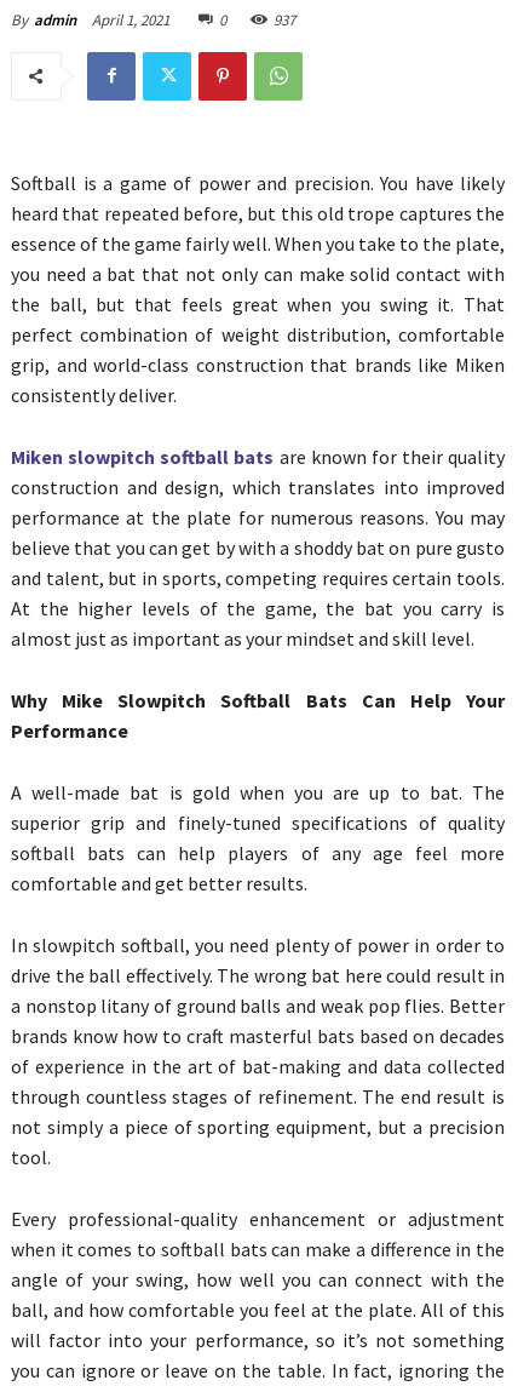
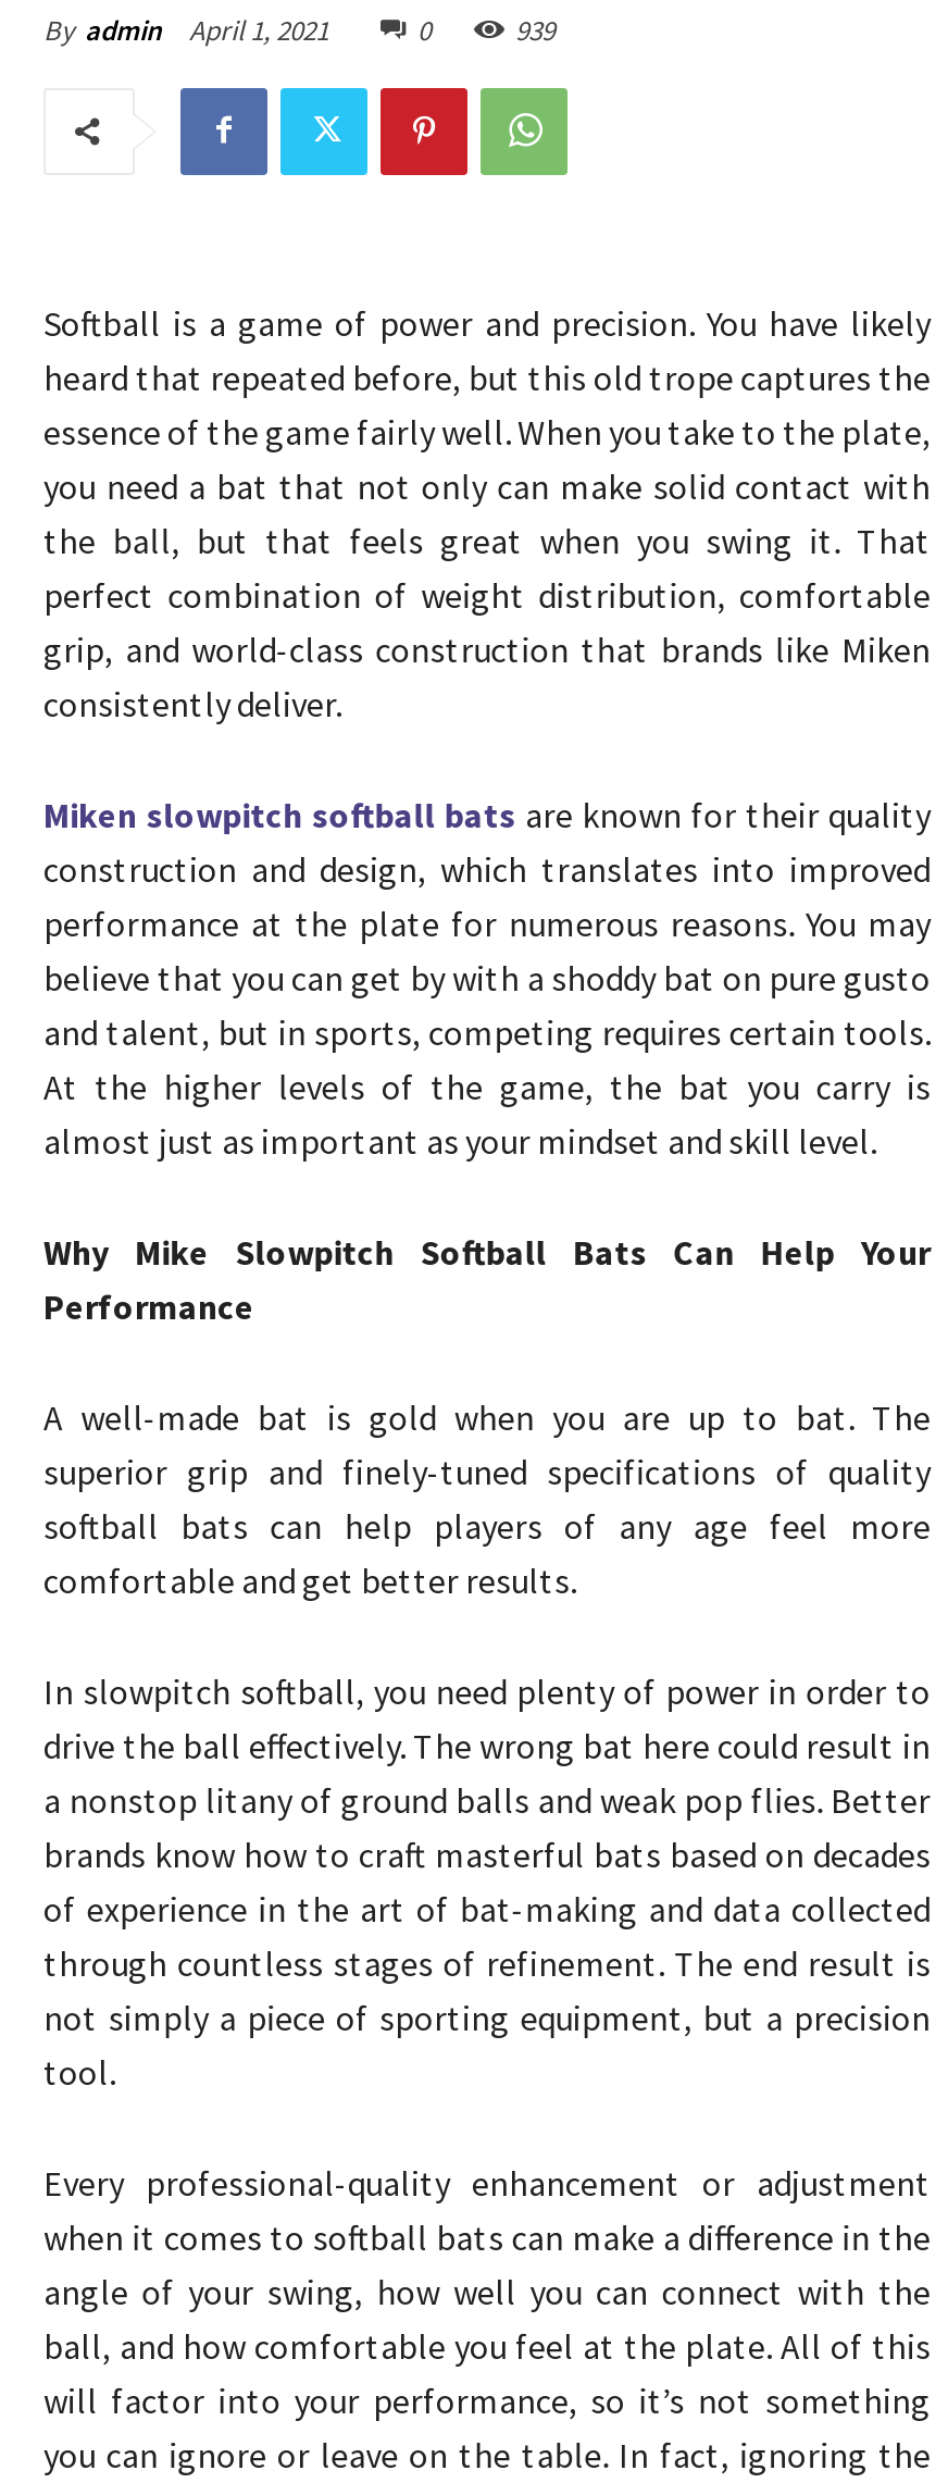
[274,9,295,30] 937 -> [515,11,554,48] 939

